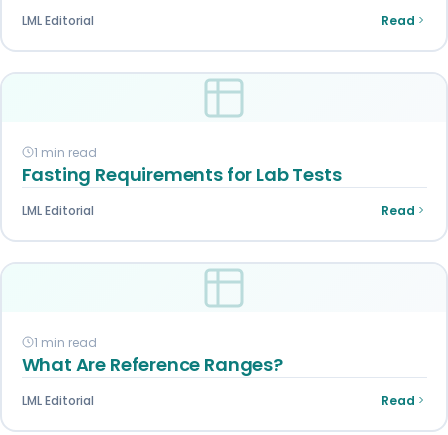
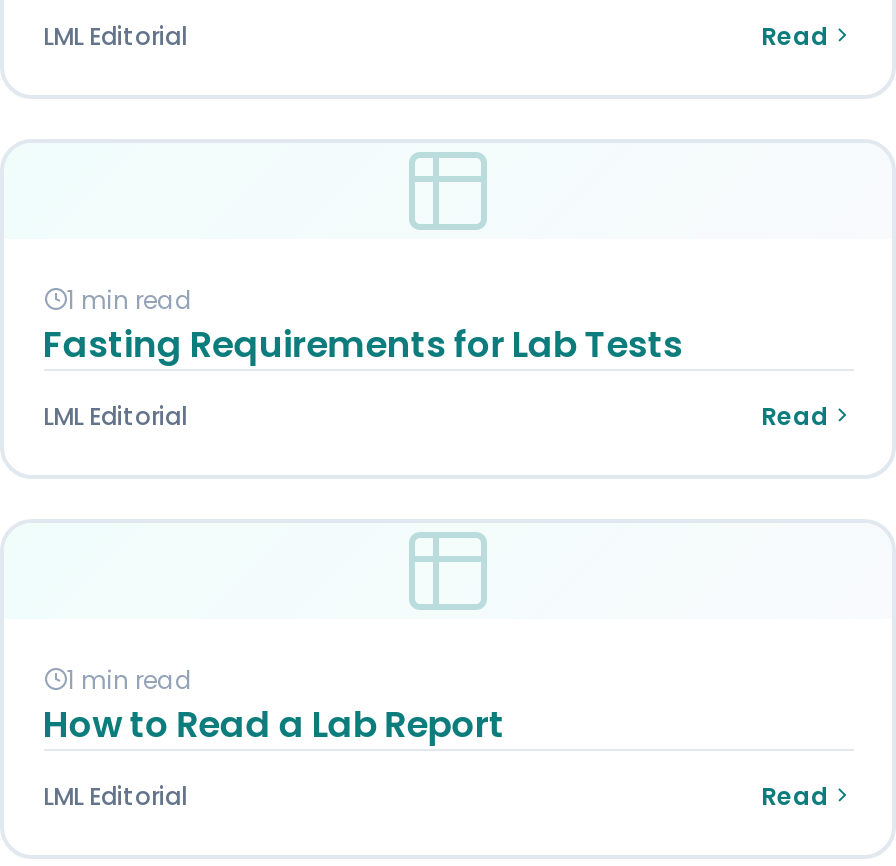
[21,352,283,377] What Are Reference Ranges? -> [43,698,504,748] How to Read a Lab Report

